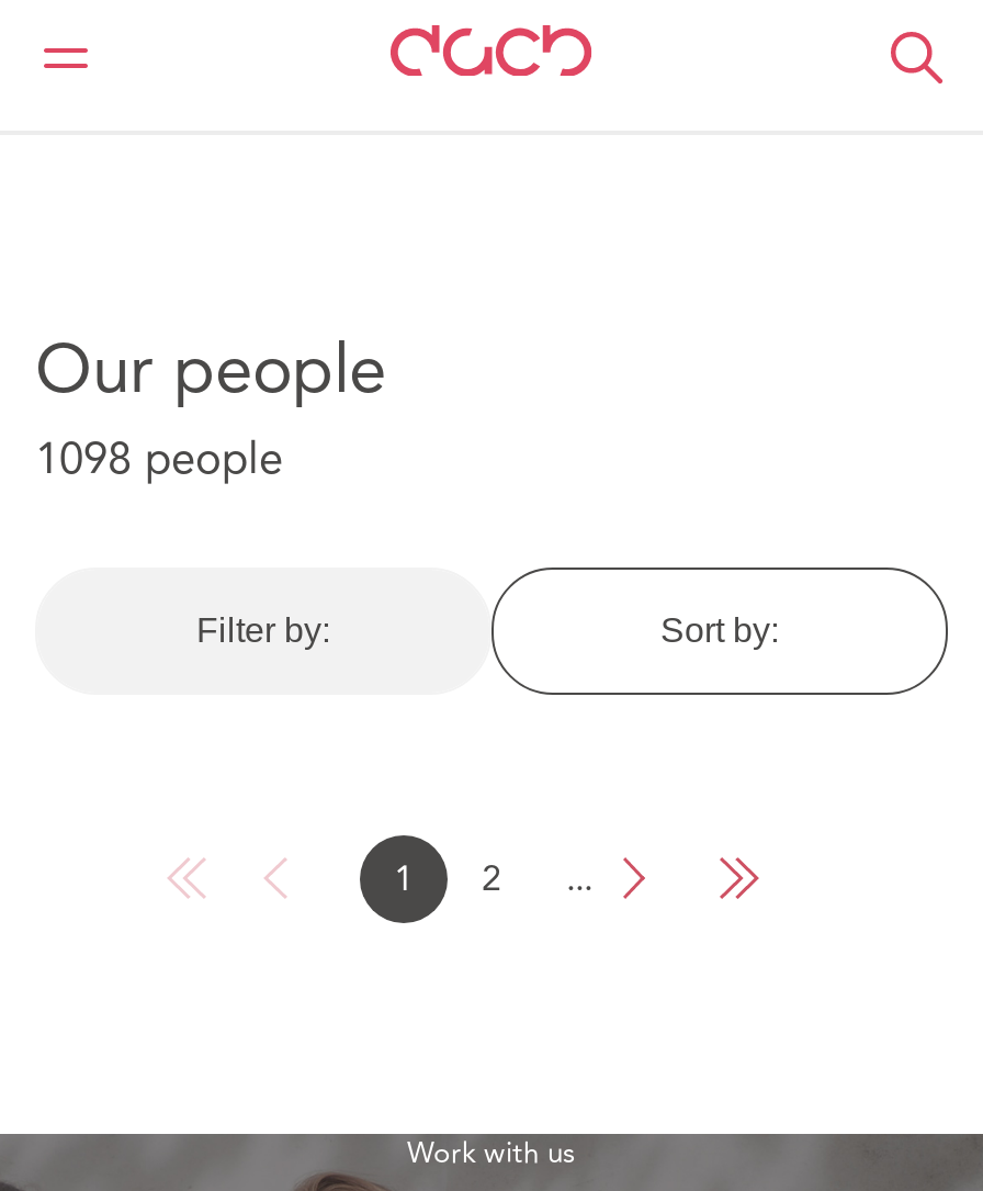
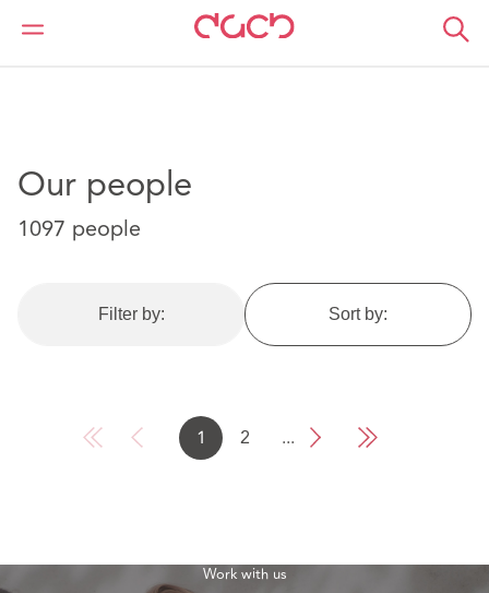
[35,425,283,493] 1098 people -> [17,212,141,246] 1097 people

